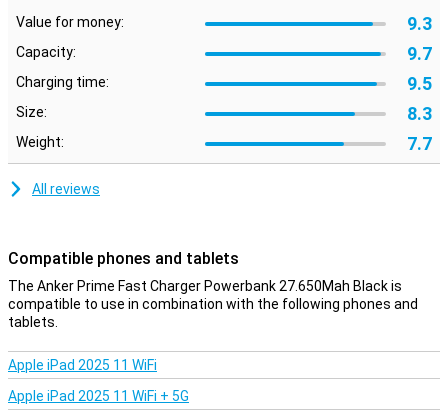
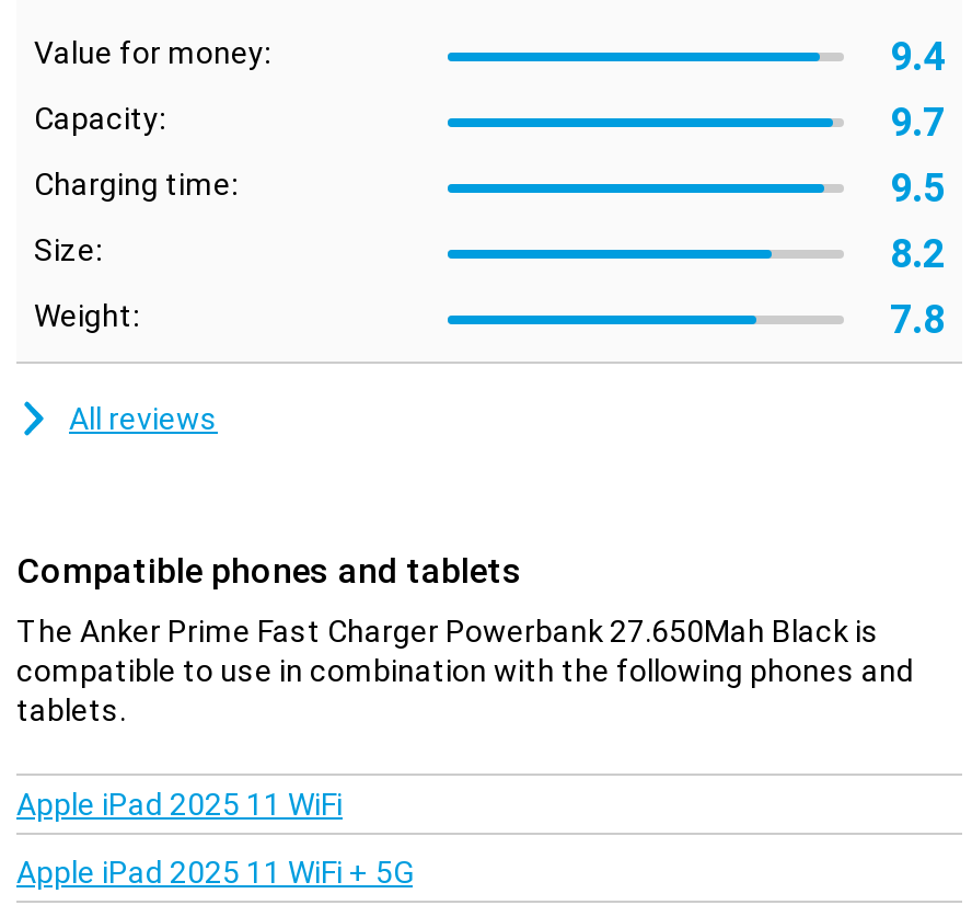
[407,13,432,34] 9.3 -> [890,33,945,79] 9.4
[407,103,432,124] 8.3 -> [890,230,945,276] 8.2
[407,133,432,154] 7.7 -> [890,296,945,342] 7.8

